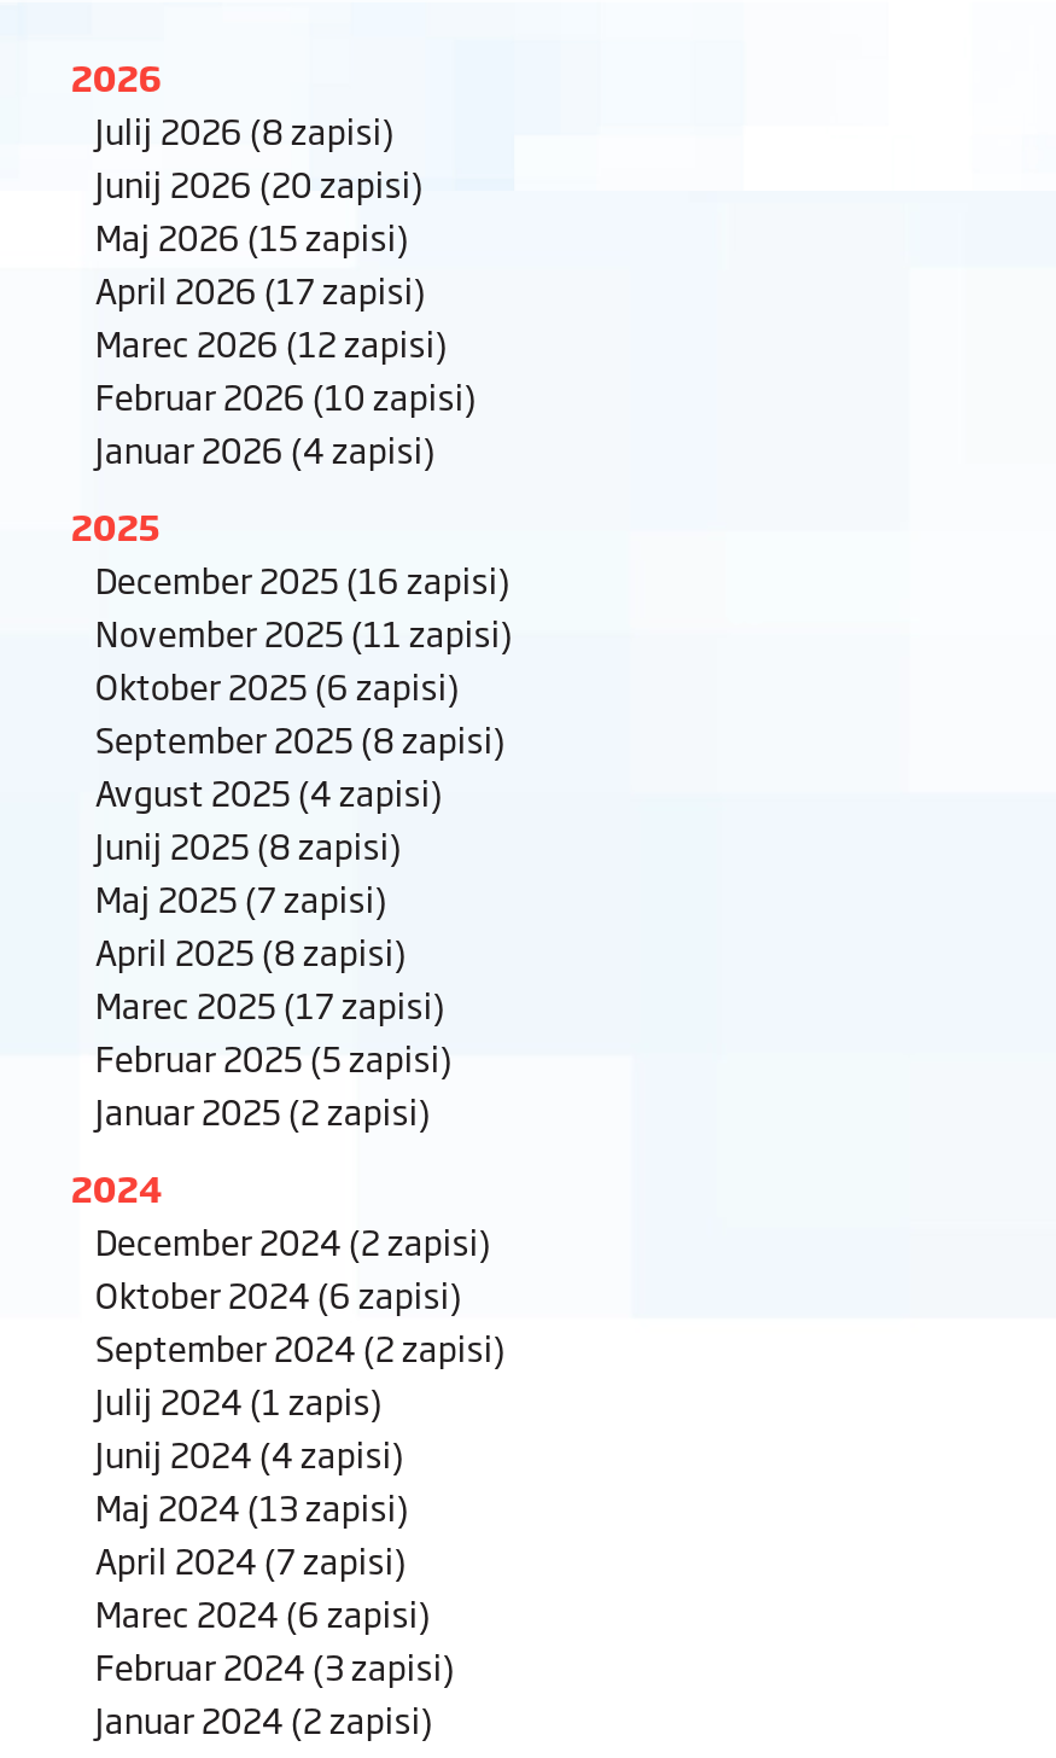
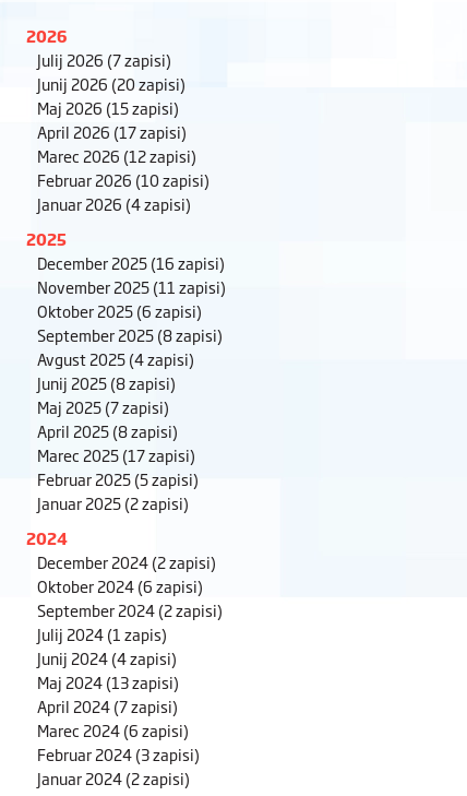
[95,104,394,155] Julij 2026 (8 zapisi) -> [38,48,172,71] Julij 2026 (7 zapisi)

